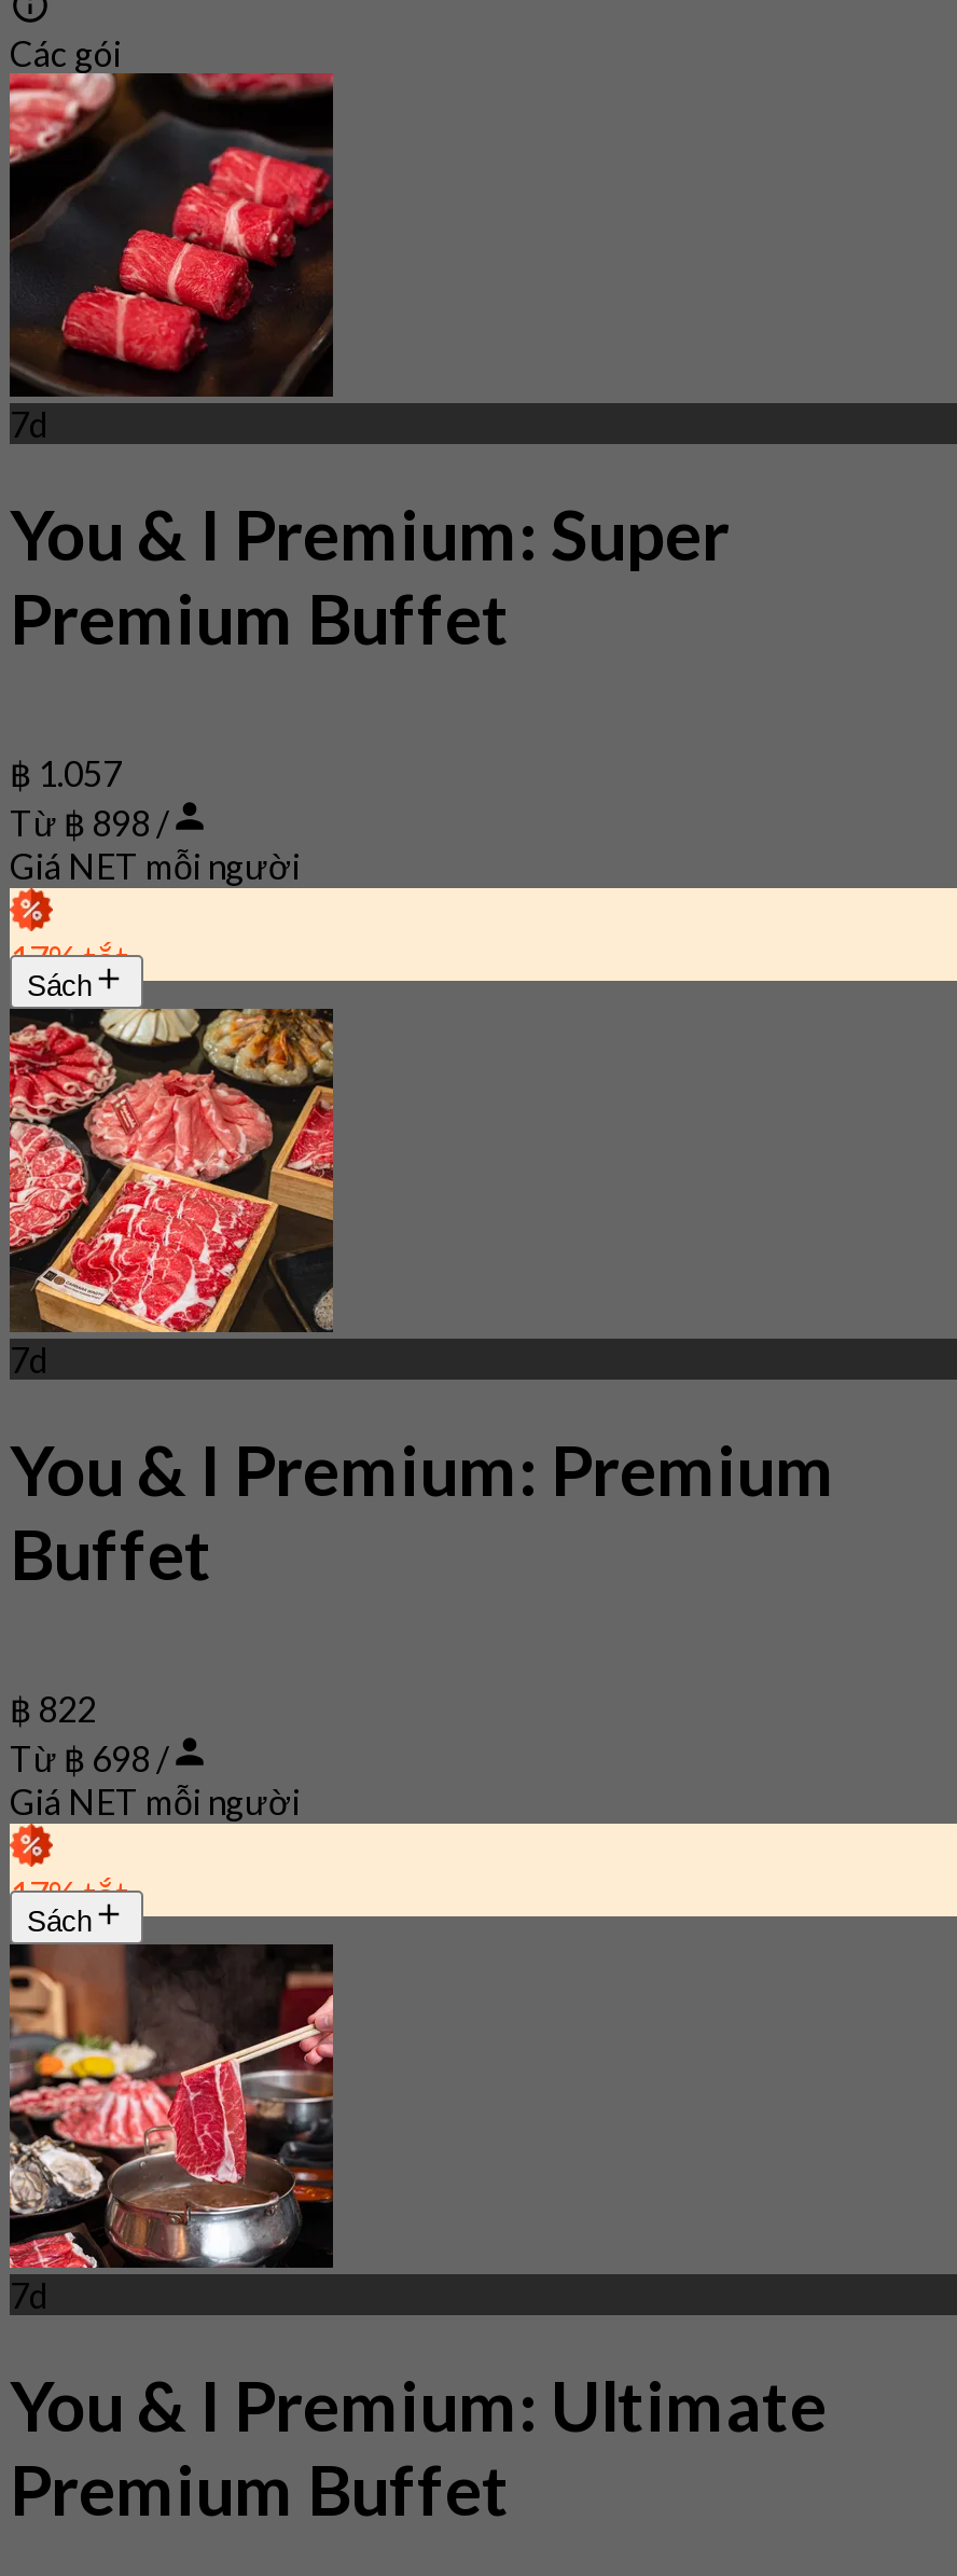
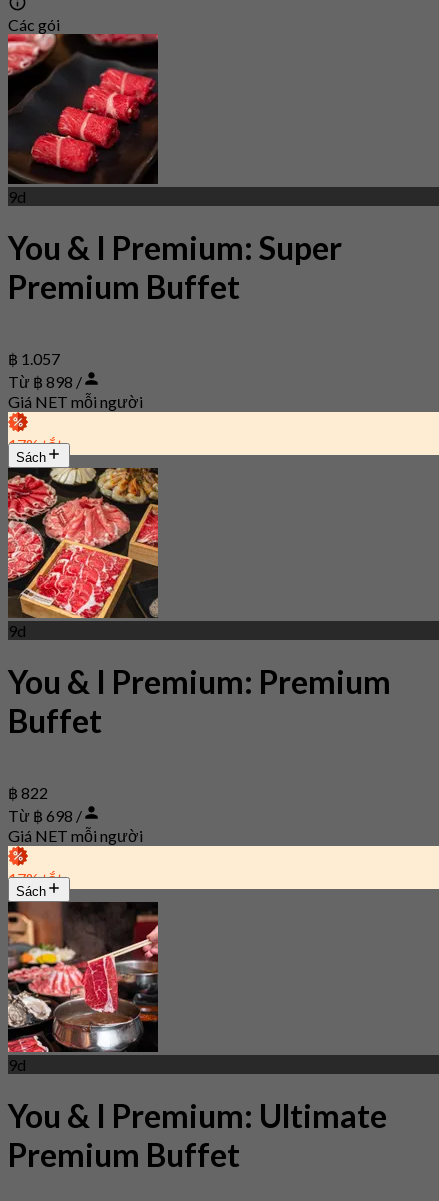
[10,403,48,444] 7d -> [8,187,26,206] 9d
[10,1339,48,1380] 7d -> [8,621,26,640] 9d
[10,2275,48,2316] 7d -> [8,1055,26,1074] 9d

